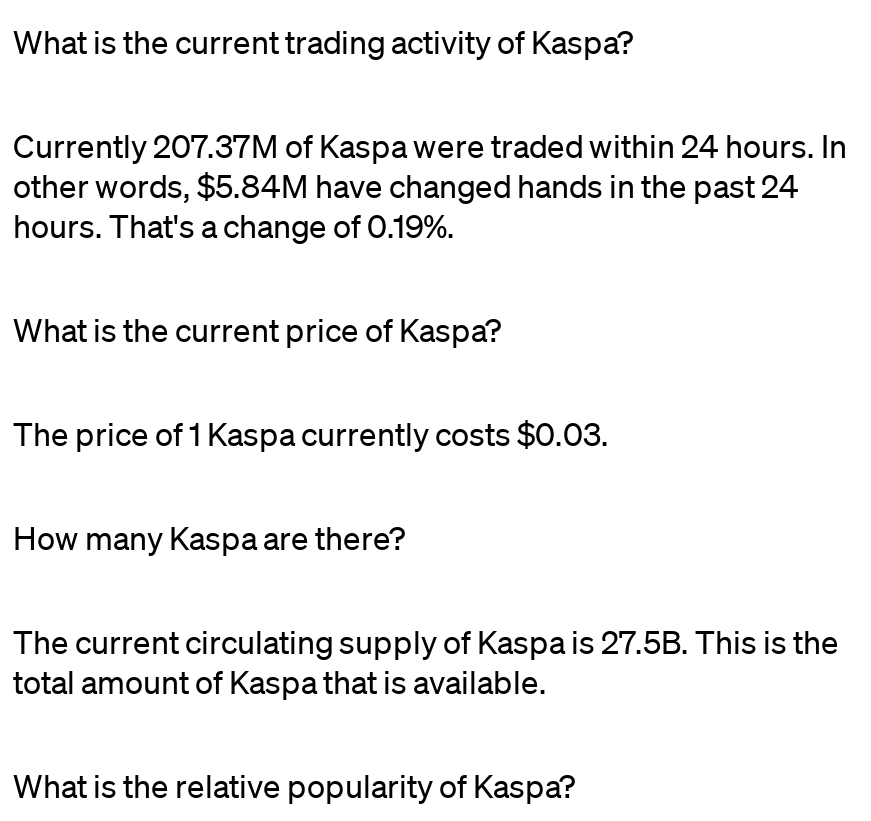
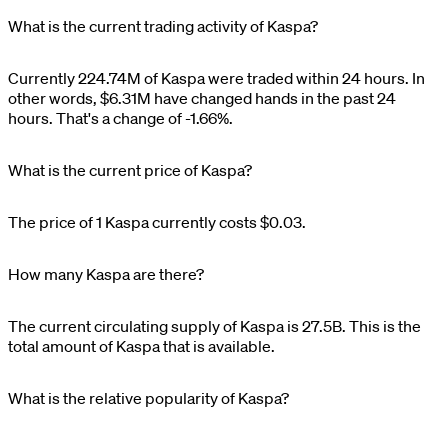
[13,127,847,167] Currently 207.37M of Kaspawere traded within 24 hours. In -> [8,68,425,88] Currently 224.74M of Kaspawere traded within 24 hours. In
[13,167,799,207] other words, $5.84M have changed hands in the past 24 -> [8,88,396,108] other words, $6.31M have changed hands in the past 24
[13,207,455,247] hours. That's a change of 0.19%. -> [8,108,233,128] hours. That's a change of -1.66%.

